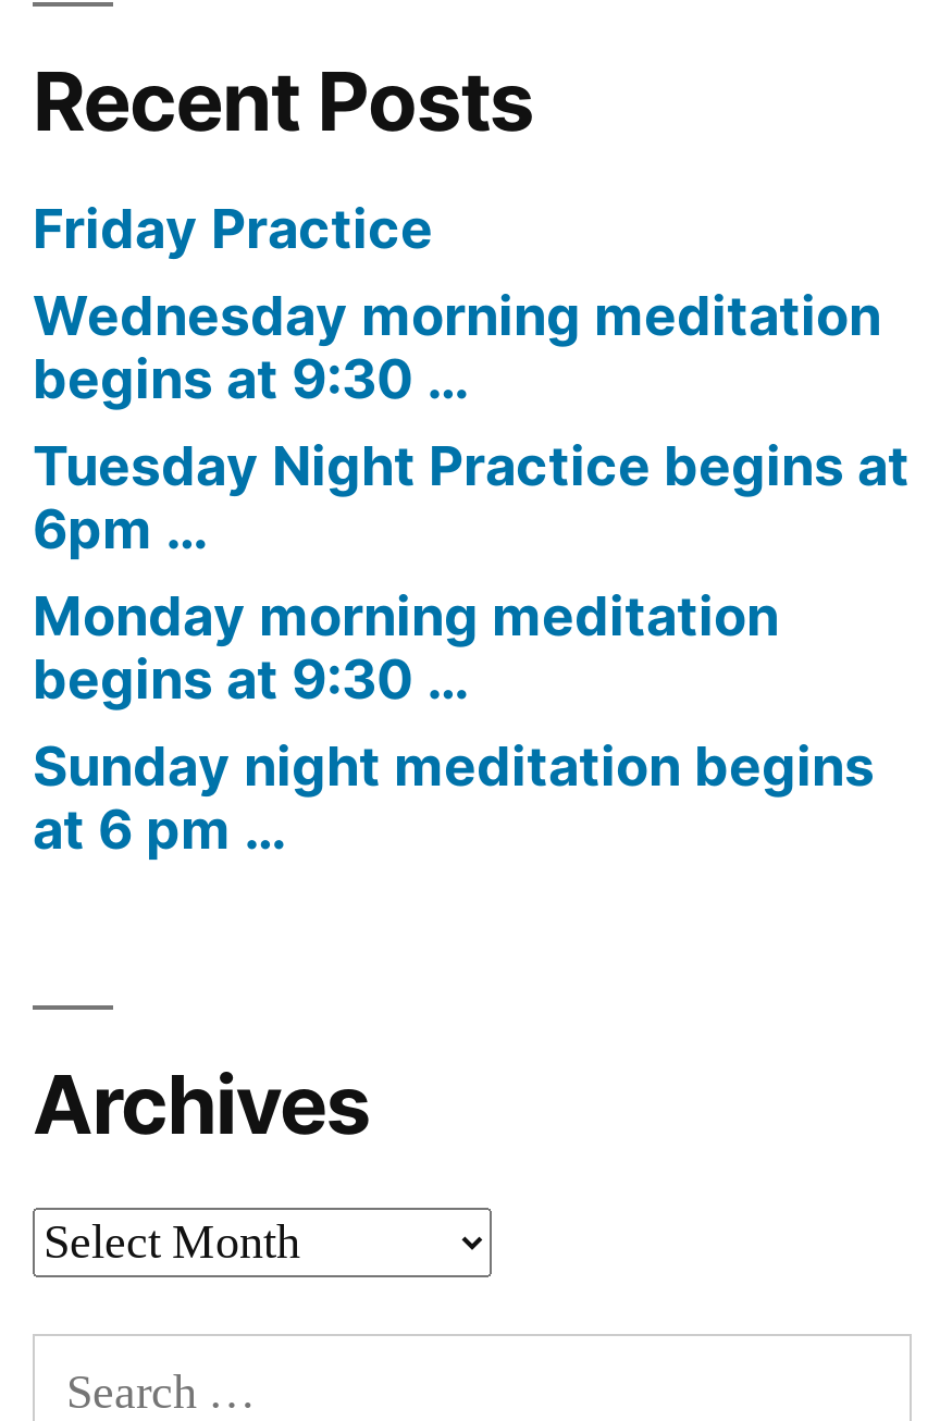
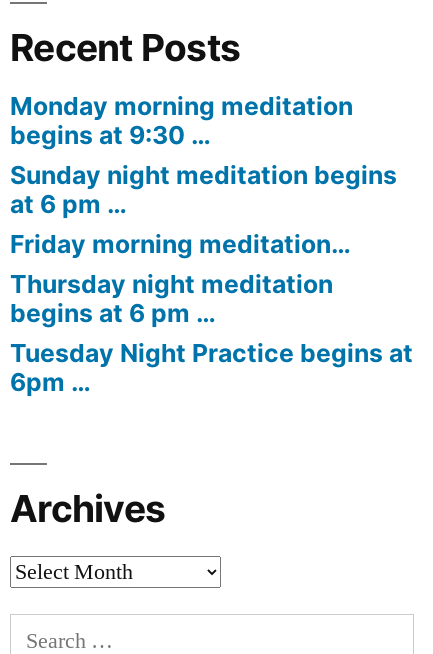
[33,195,881,410] Friday Practice | Wednesday morning meditation | begins at 9:30 … -> none
moved [33,432,910,560] -> [10,337,413,396]: Tuesday Night Practice begins at | 6pm …
moved [33,582,875,861] -> [10,90,397,218]: Monday morning meditation | begins at 9:30 … | Sunday night meditation begins | at 6 pm …
none -> [10,228,351,327] Friday morning meditation… | Thursday night meditation | begins at 6 pm …

